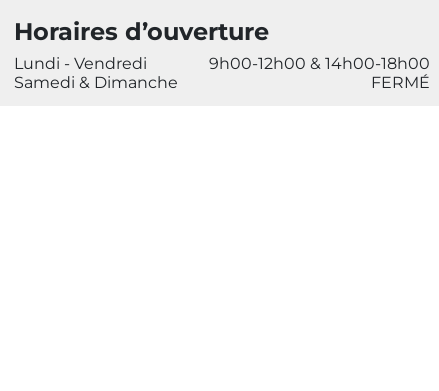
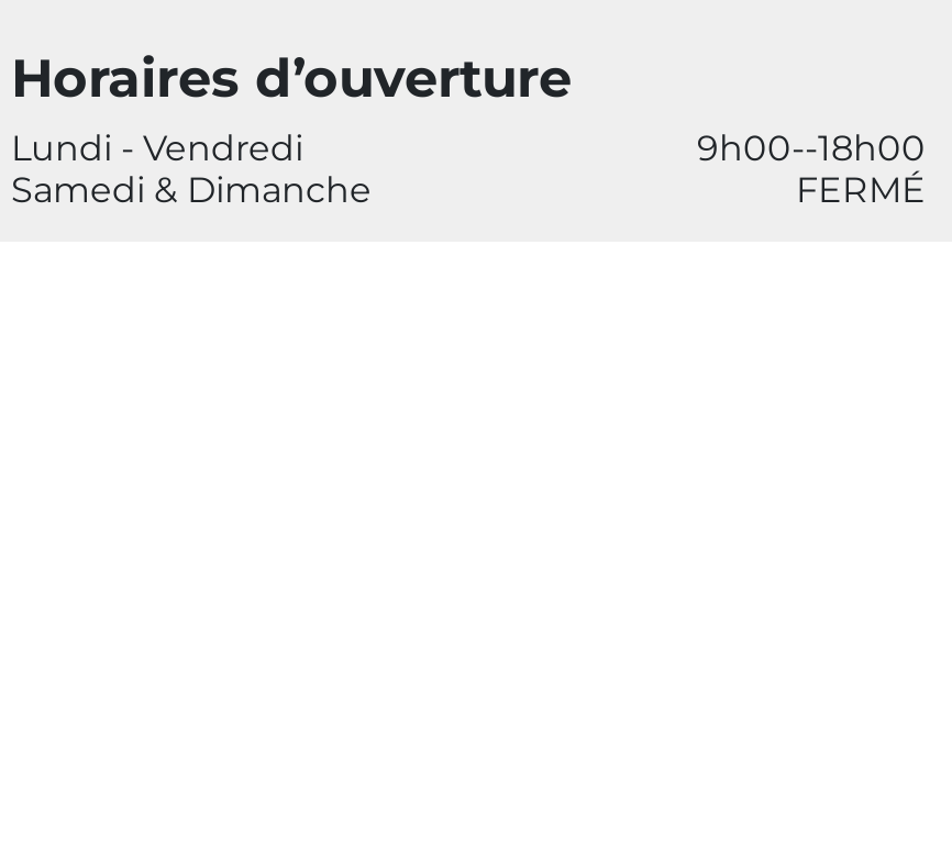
[209,54,430,73] 9h00-12h00 & 14h00-18h00 -> [697,127,926,169] 9h00--18h00

